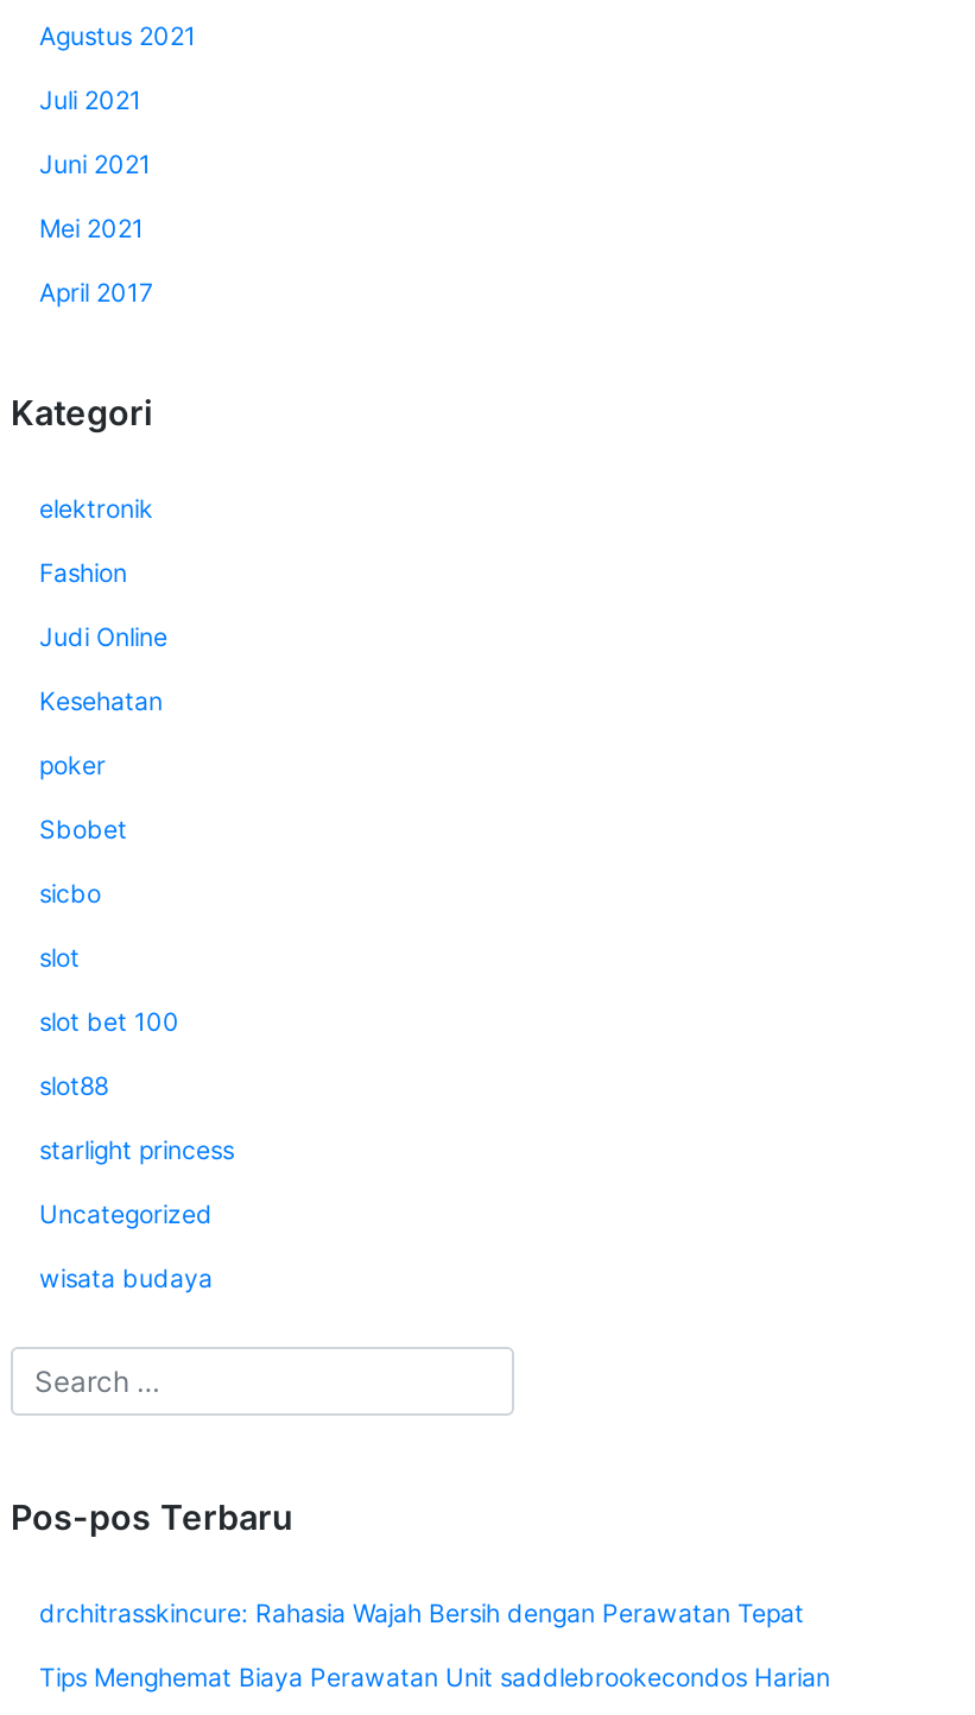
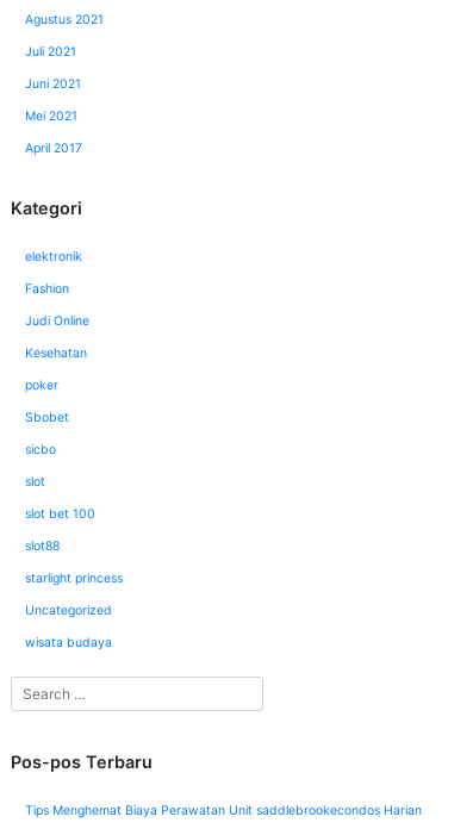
[39,1599,804,1630] drchitrasskincure: Rahasia Wajah Bersih dengan Perawatan Tepat -> none

